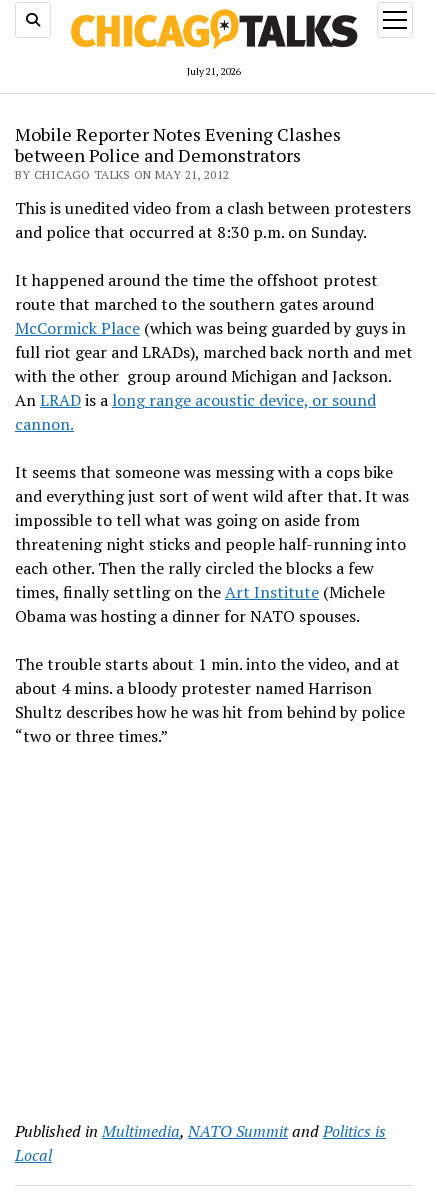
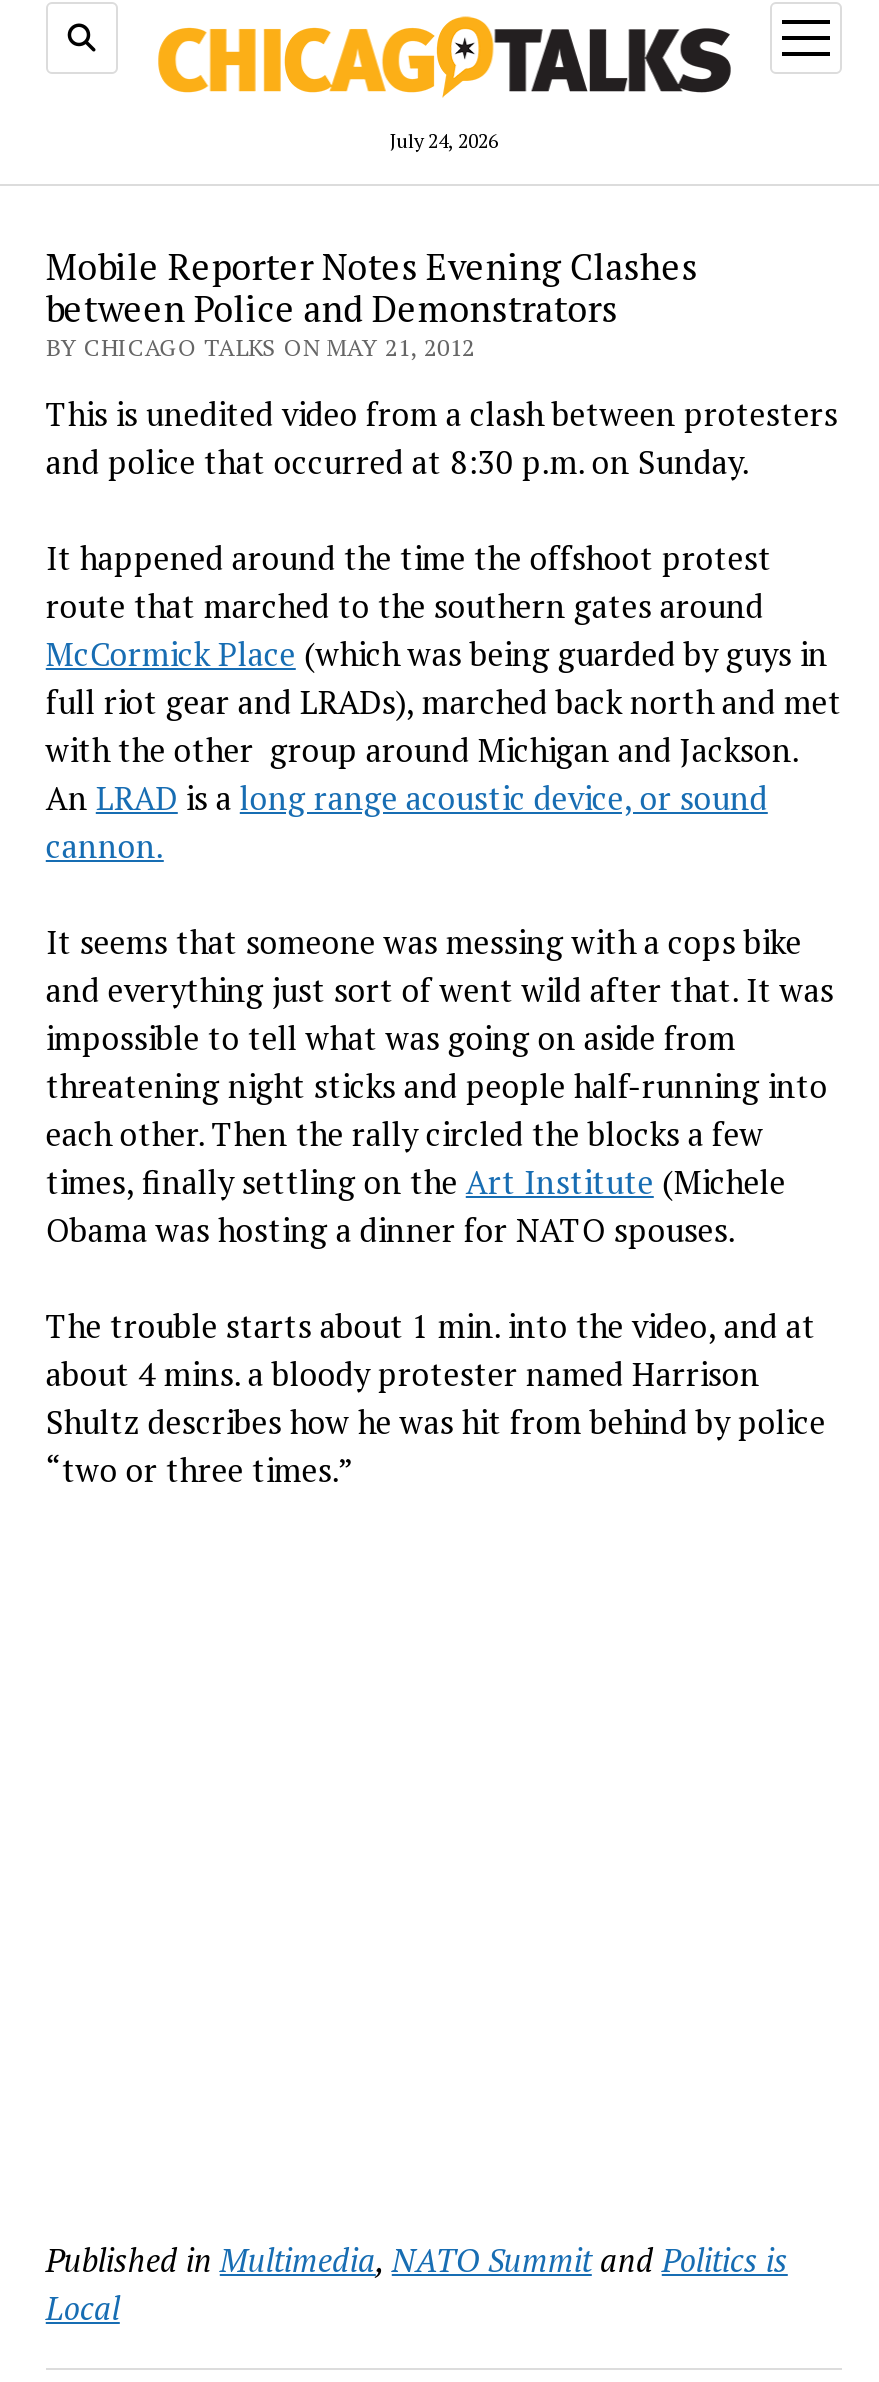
[187,65,241,78] July 21, 2026 -> [390,129,498,155] July 24, 2026

